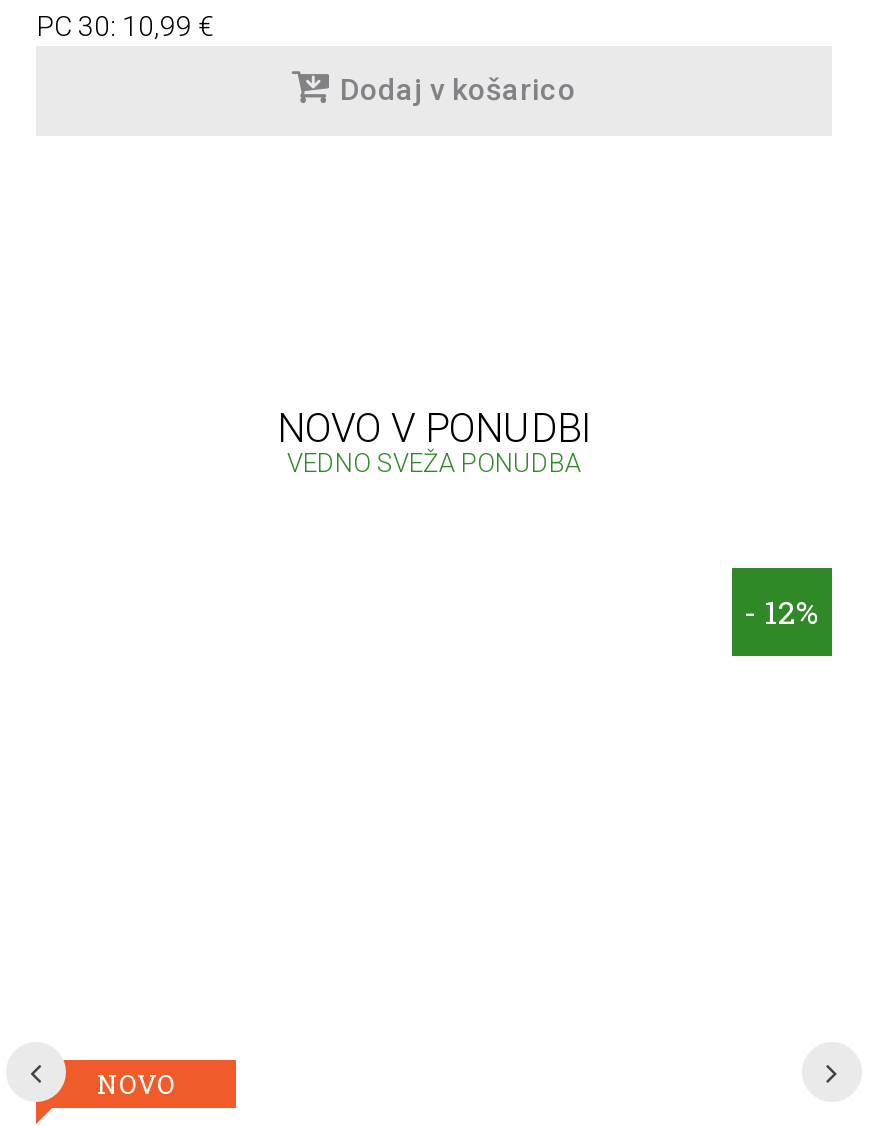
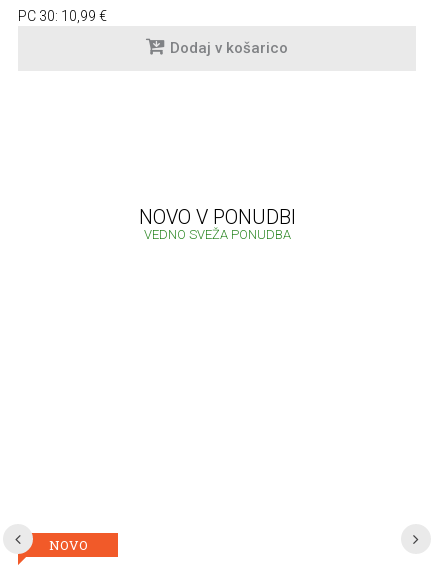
[730,566,834,658] [image] -> none

